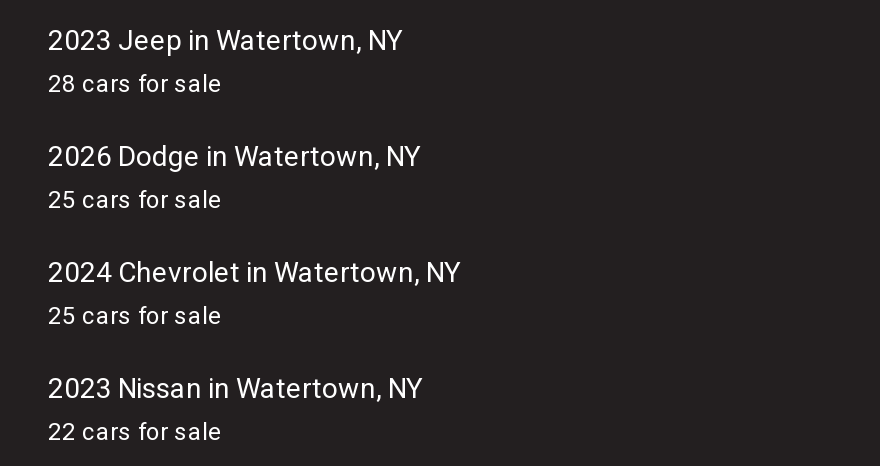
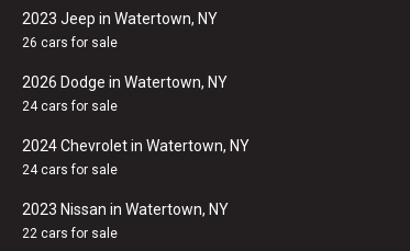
[48,70,222,98] 28 cars for sale -> [22,35,118,50] 26 cars for sale
[48,186,222,214] 25 cars for sale -> [22,99,118,114] 24 cars for sale
[48,302,222,330] 25 cars for sale -> [22,162,118,178] 24 cars for sale

